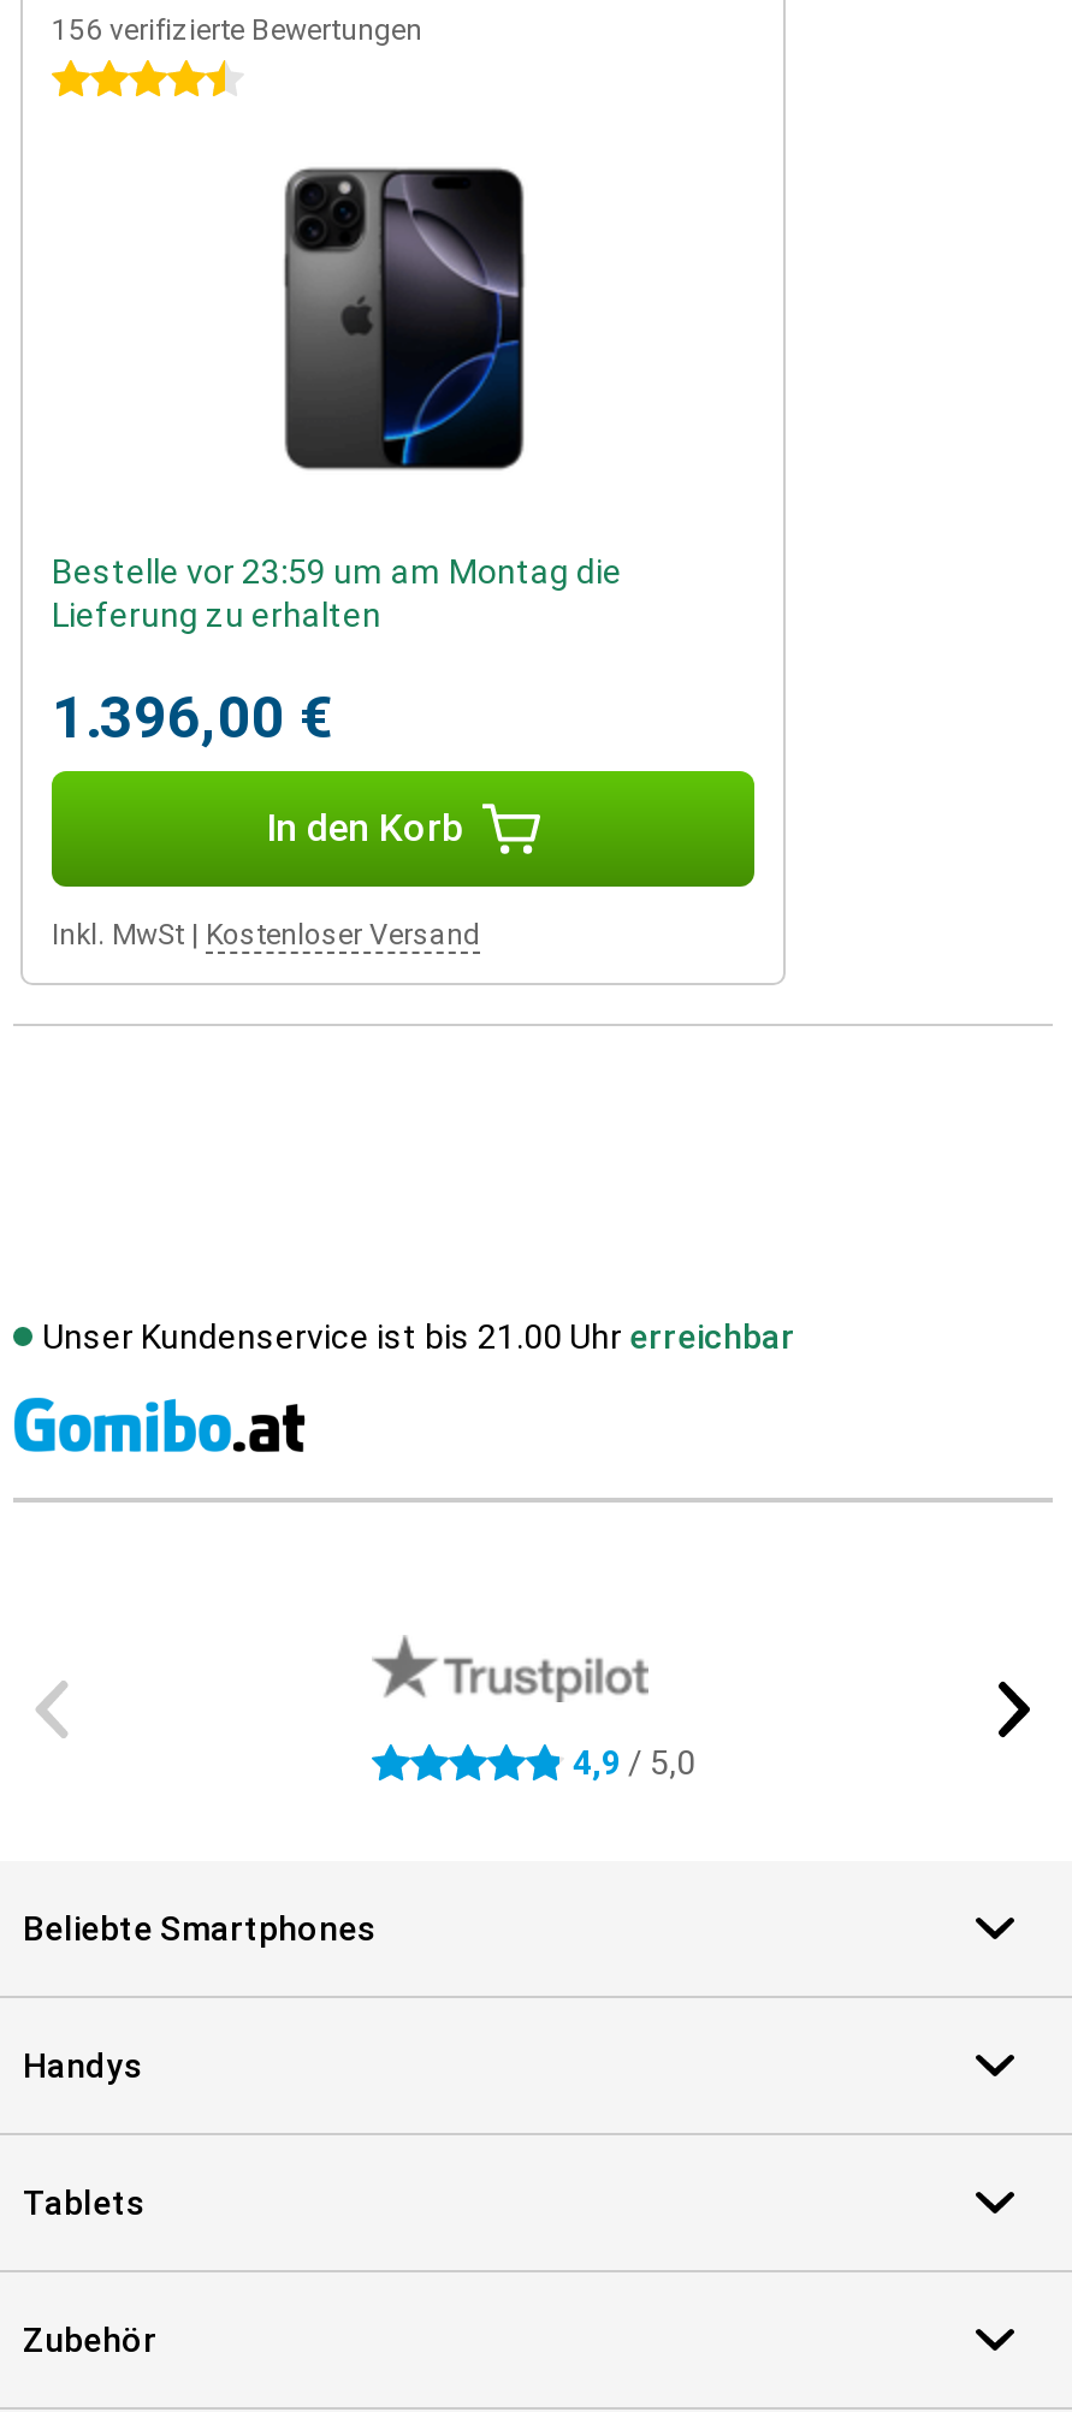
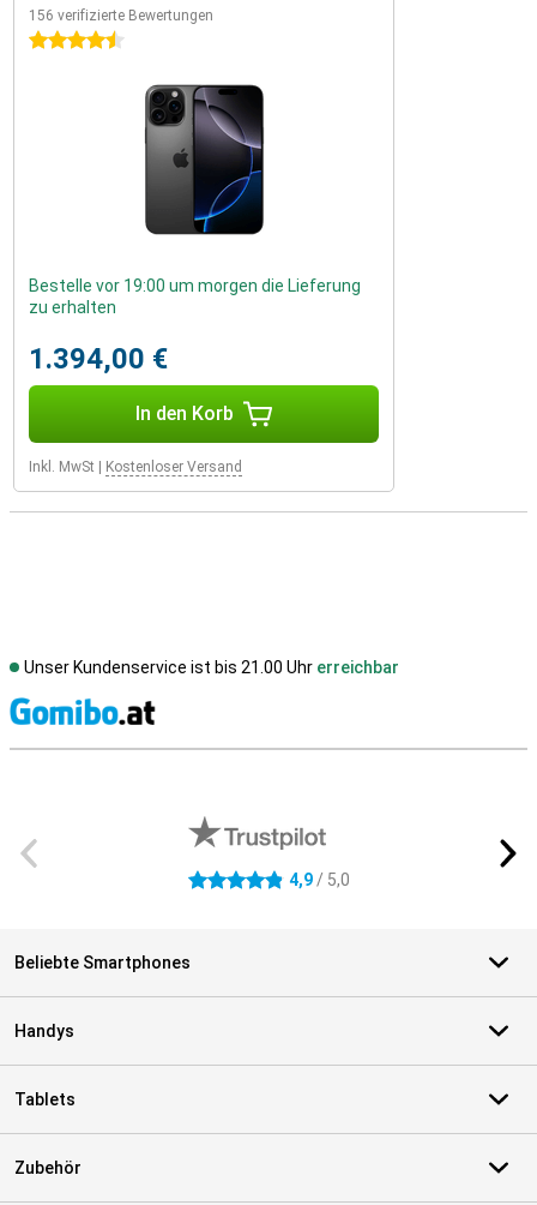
[52,551,622,633] Bestelle vor 23:59 um am Montag die | Lieferung zu erhalten -> [29,276,361,316] Bestelle vor 19:00 um morgen die Lieferung | zu erhalten
[52,684,331,751] 1.396,00 € -> [29,342,168,375] 1.394,00 €

